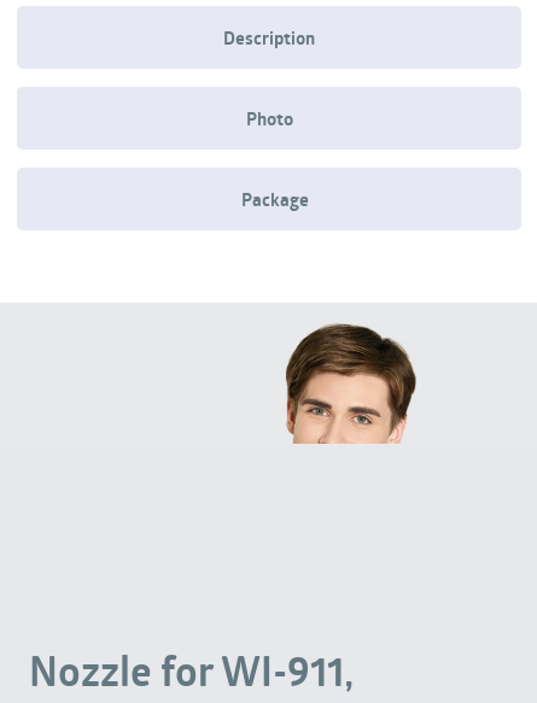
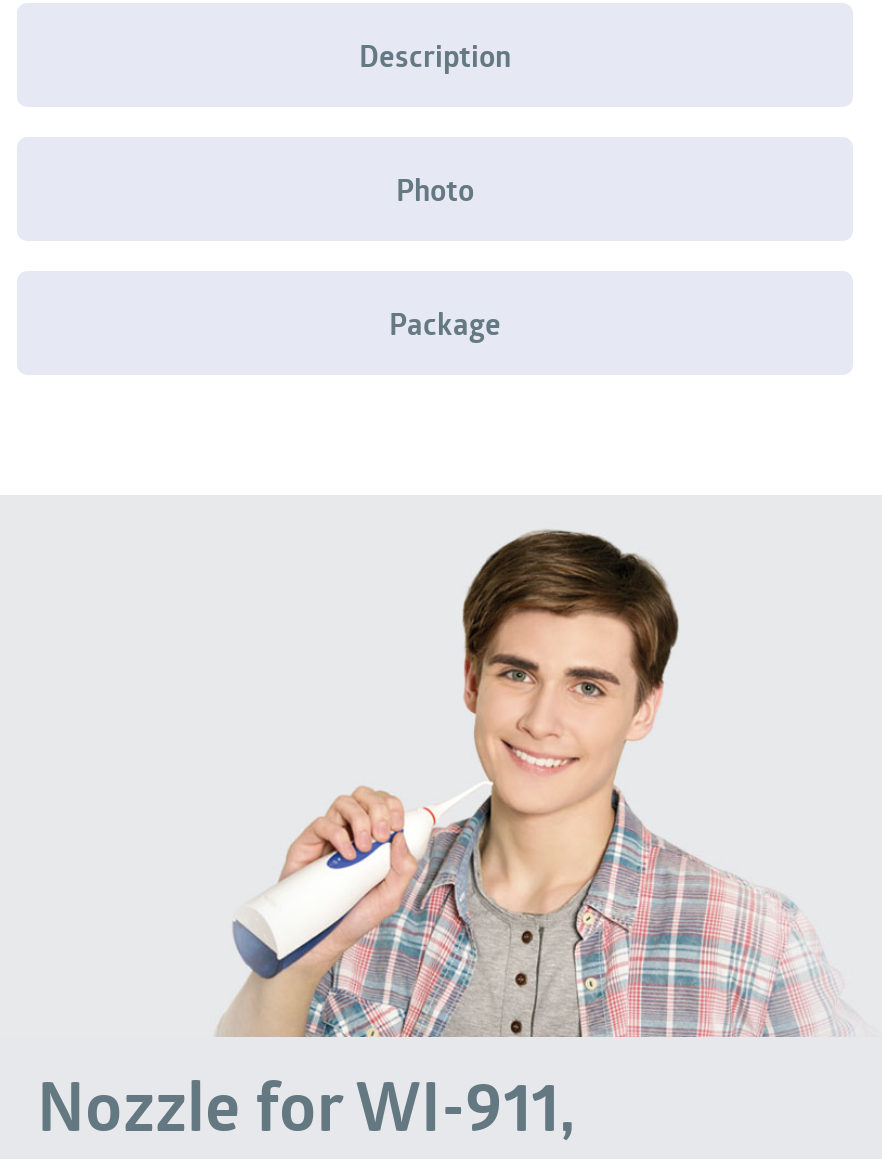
none -> [217,729,817,1039] [image]

